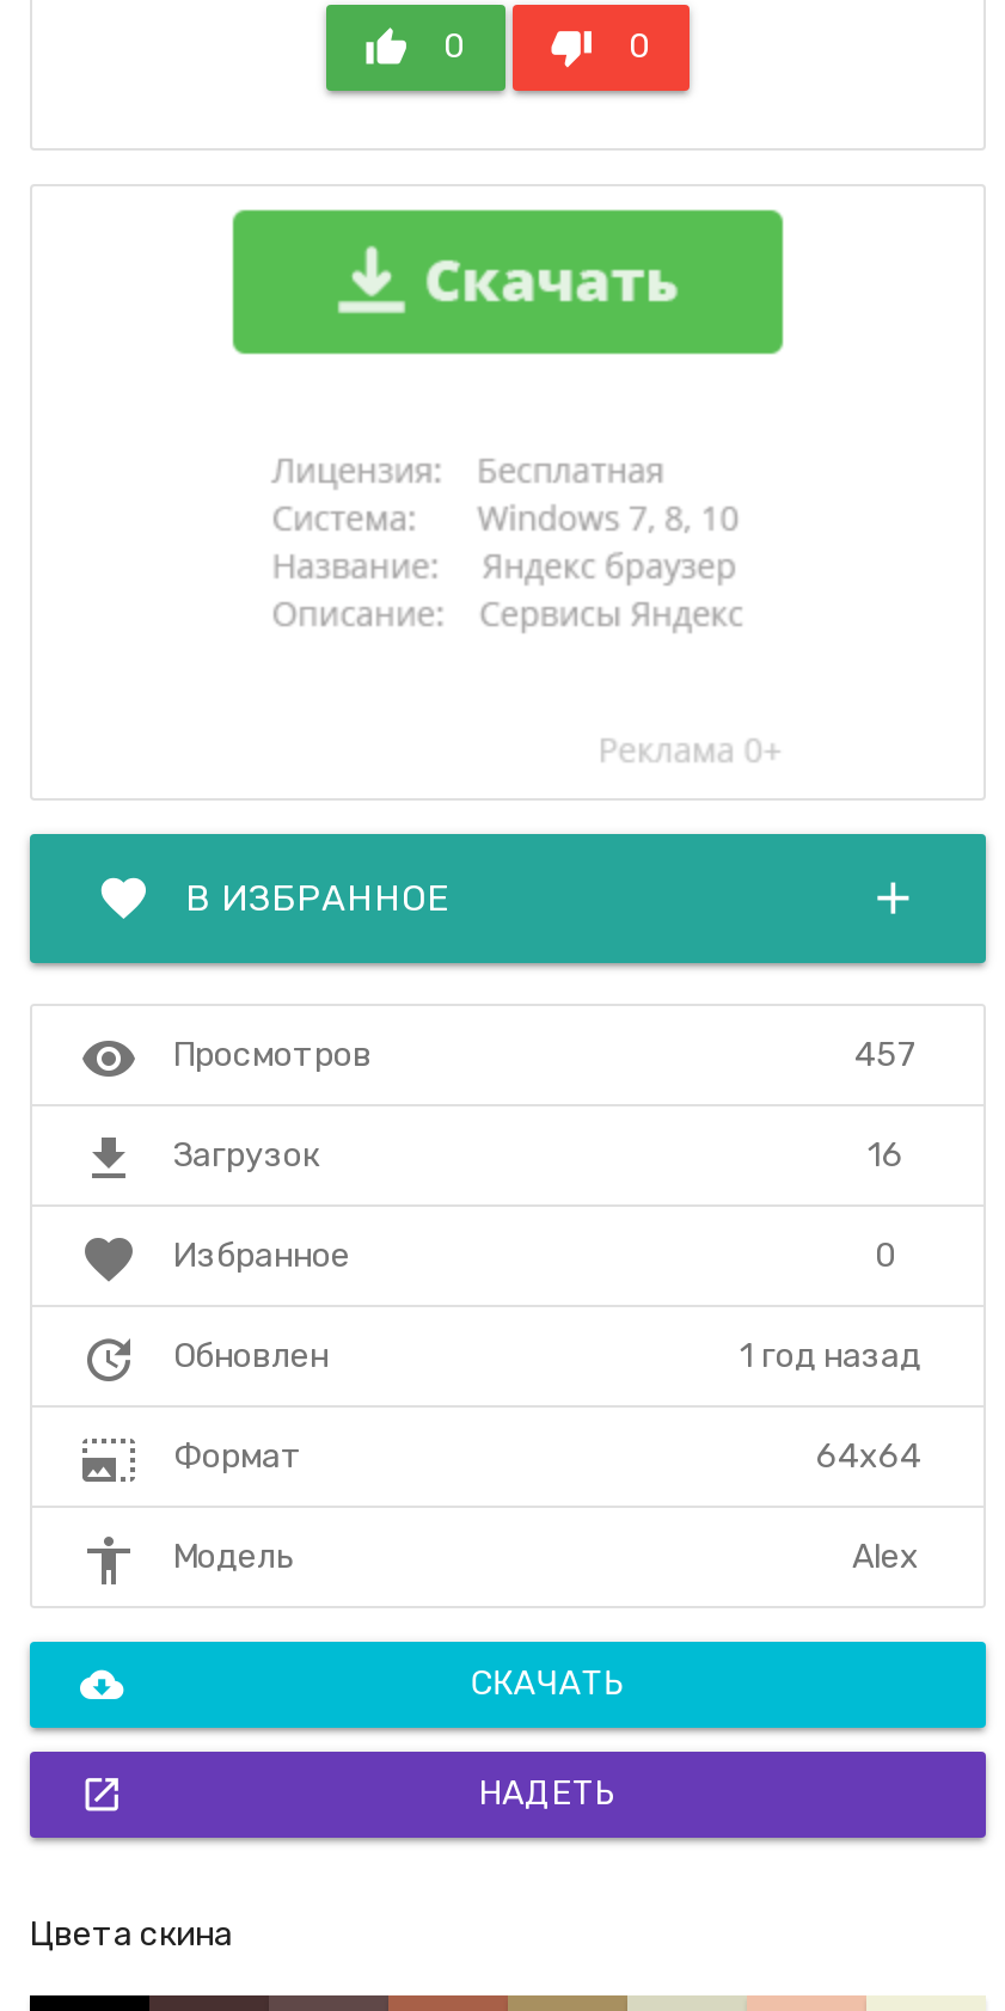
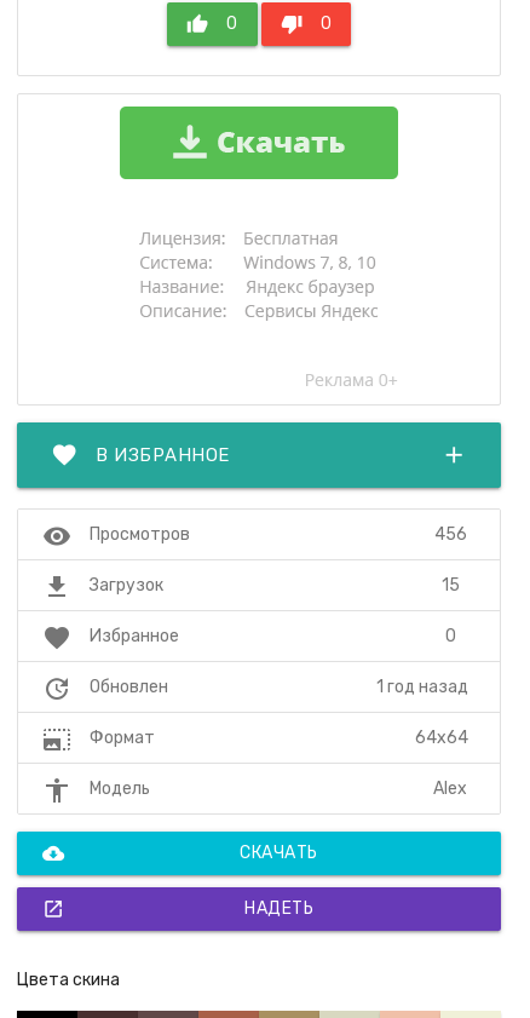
[854,1034,917,1074] 457 -> [434,524,466,544] 456
[868,1134,903,1175] 16 -> [441,574,459,595] 15

